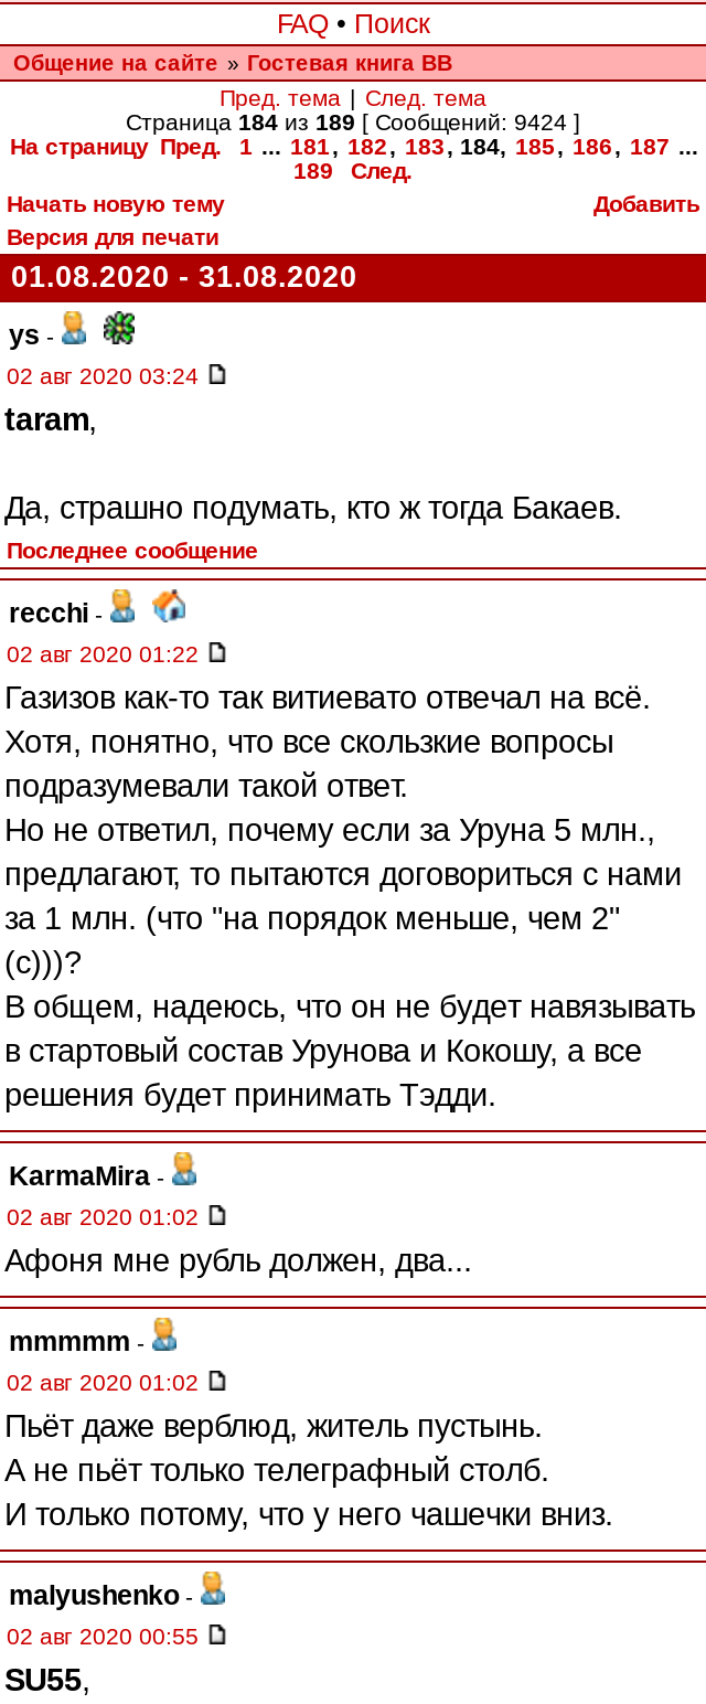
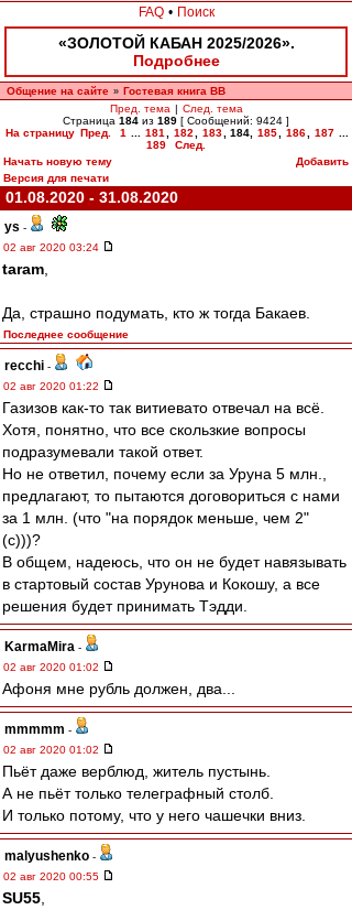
none -> [58,34,294,69] «ЗОЛОТОЙ КАБАН 2025/2026». | Подробнее

